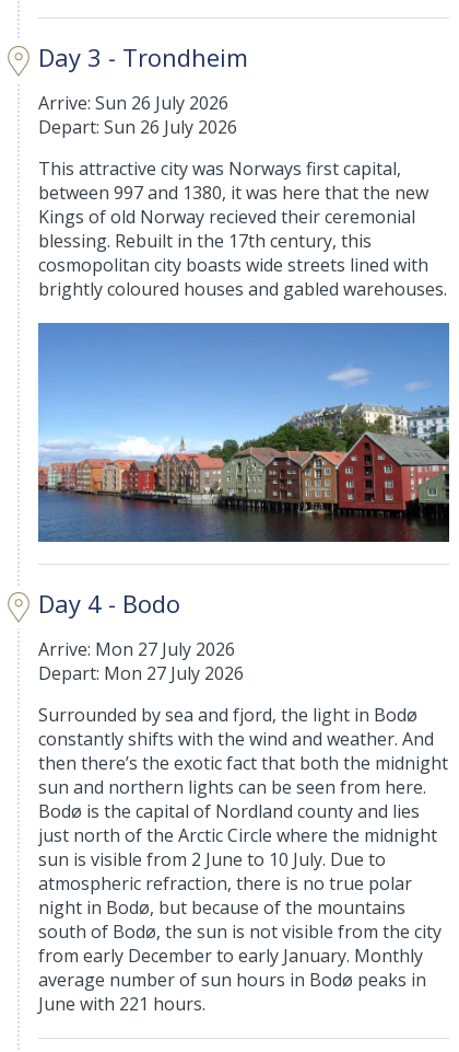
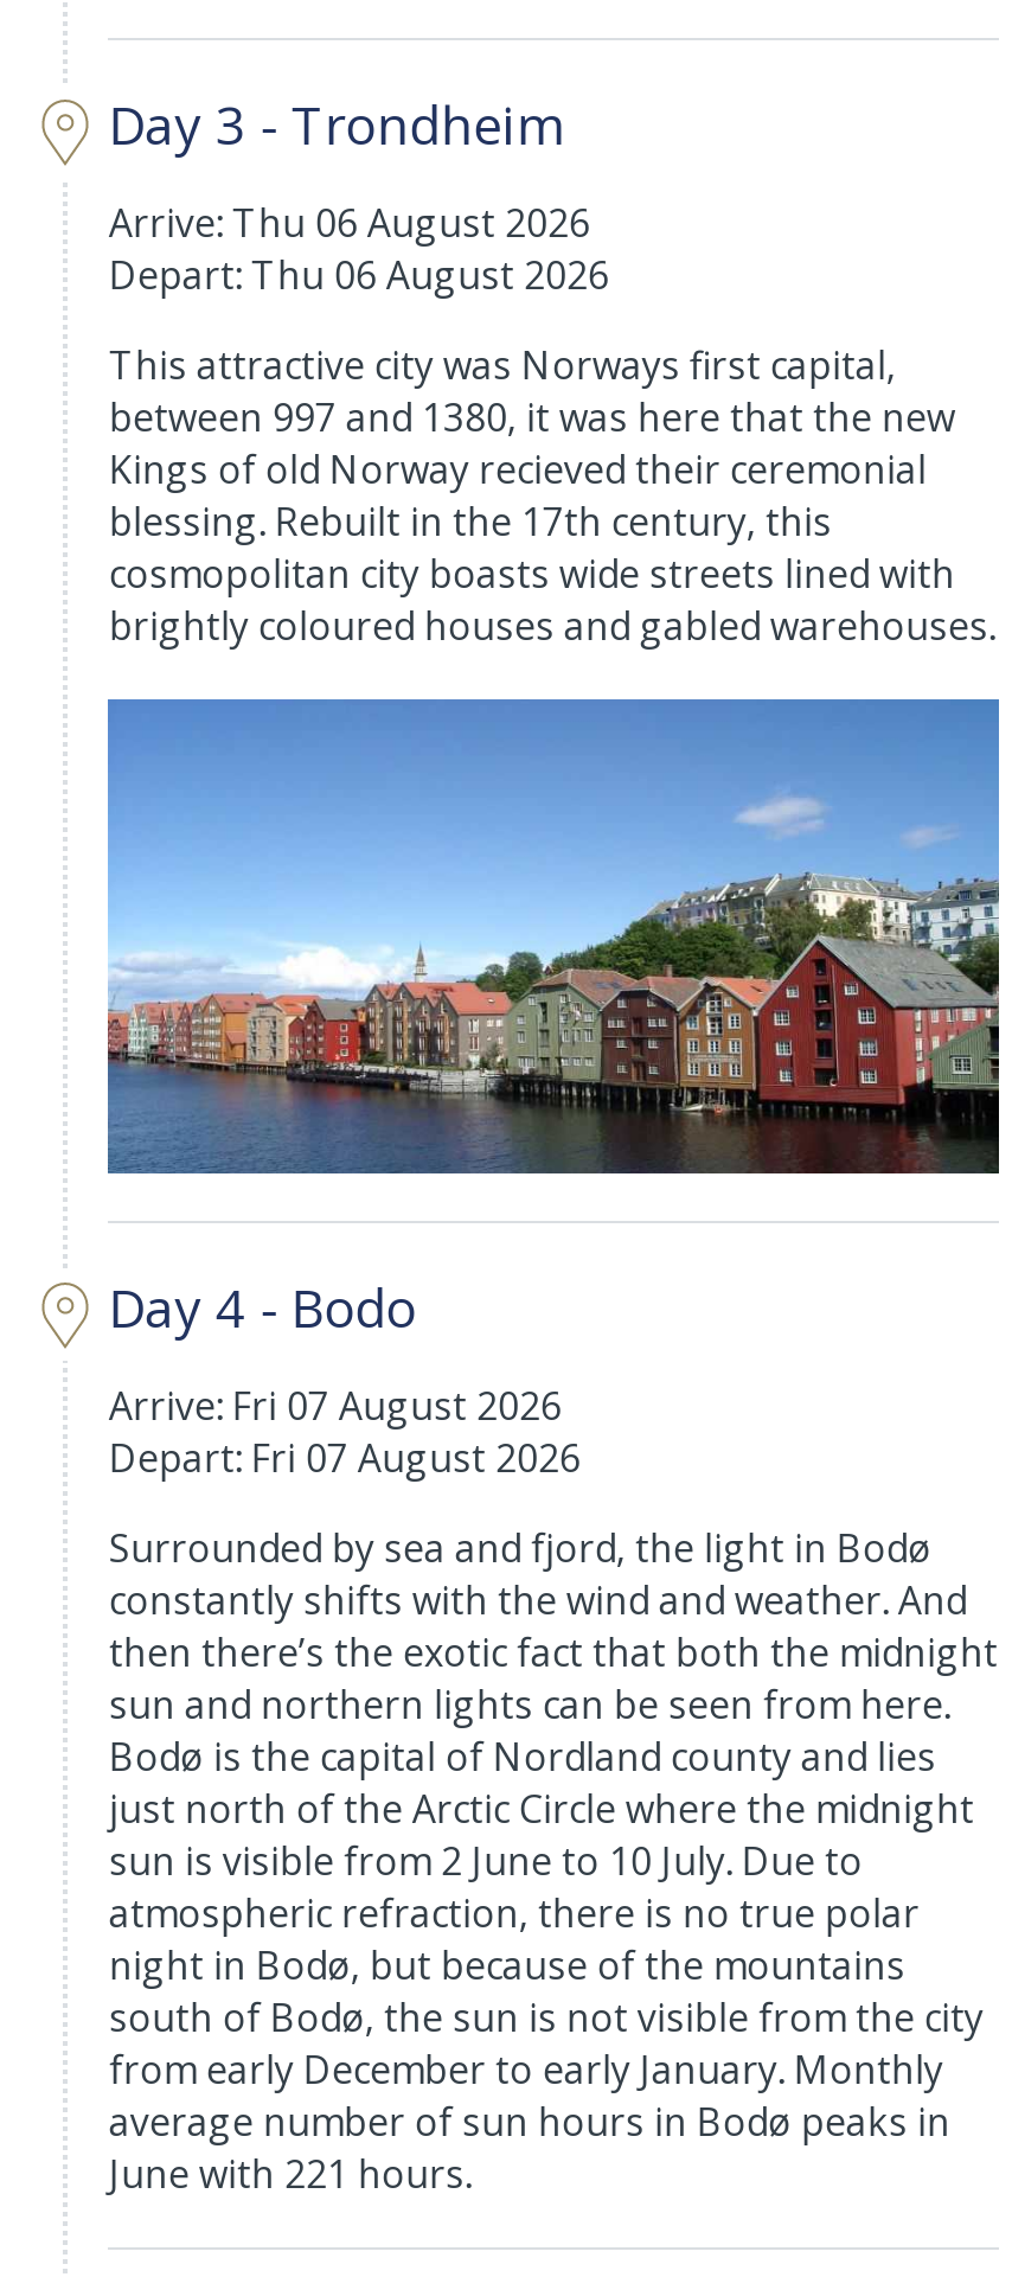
[39,91,229,115] Arrive: Sun 26 July 2026 -> [109,197,590,249] Arrive: Thu 06 August 2026
[39,115,238,139] Depart: Sun 26 July 2026 -> [109,249,609,302] Depart: Thu 06 August 2026
[39,637,235,661] Arrive: Mon 27 July 2026 -> [109,1380,561,1432] Arrive: Fri 07 August 2026
[39,661,244,685] Depart: Mon 27 July 2026 -> [109,1432,580,1484] Depart: Fri 07 August 2026

